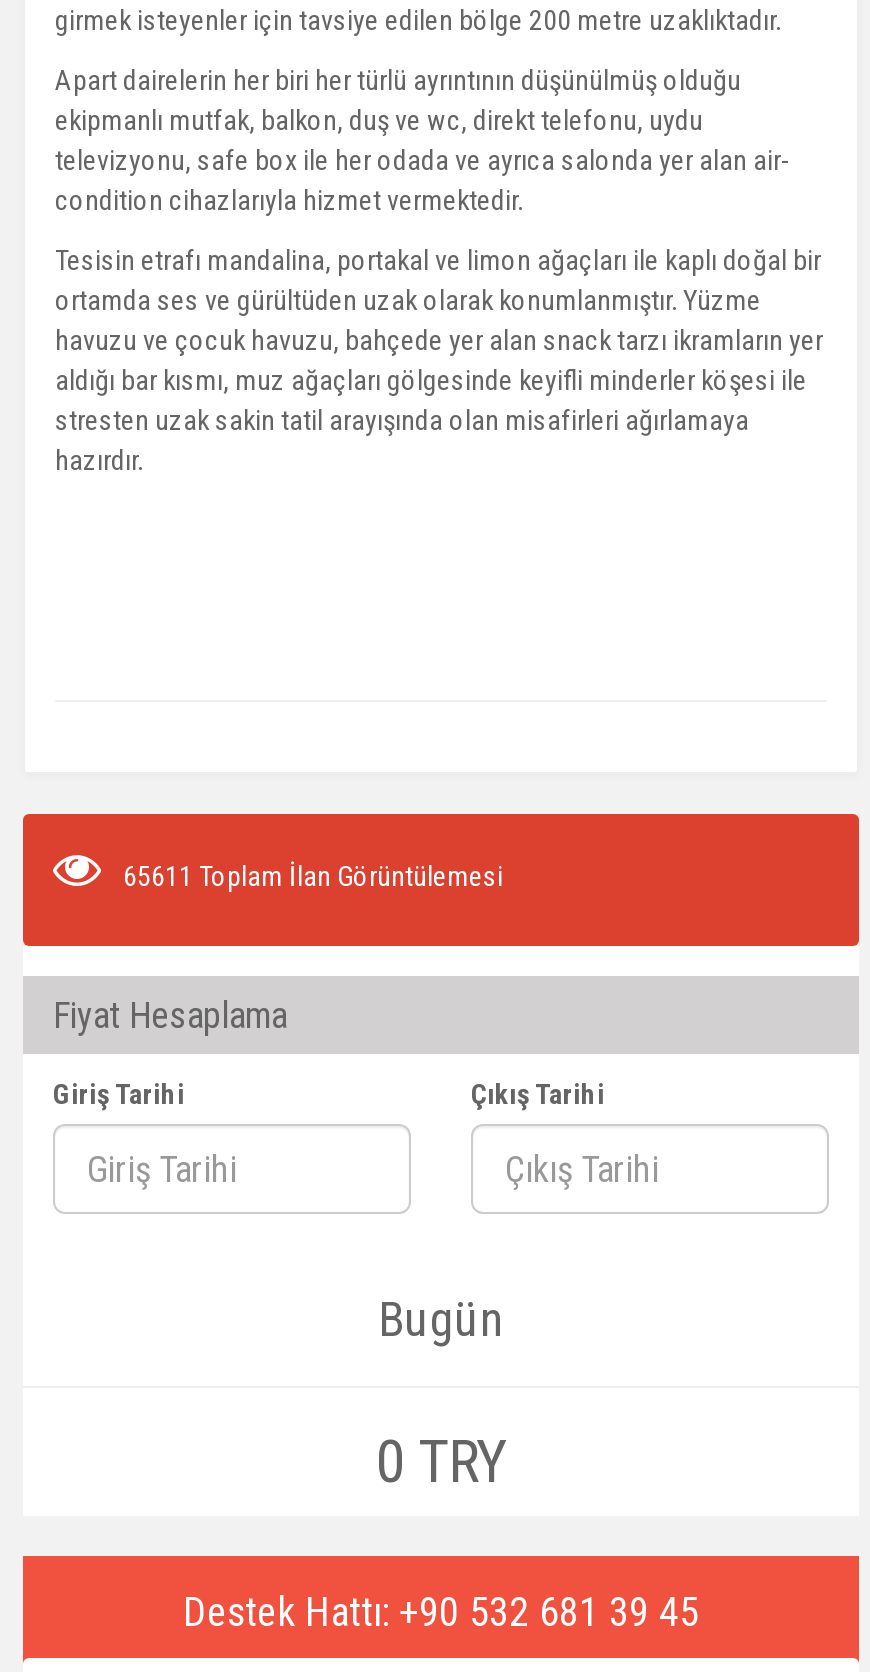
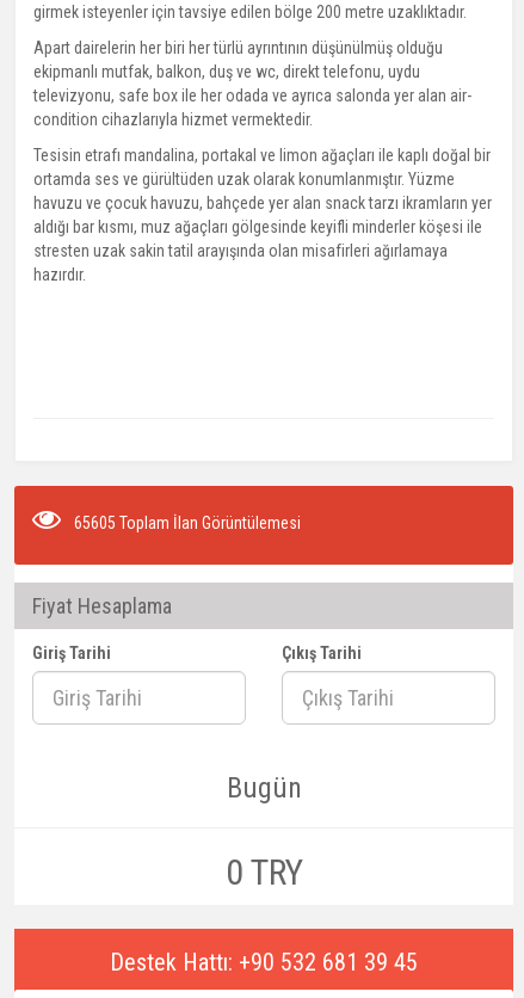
[117,860,503,892] 65611 Toplam İlan Görüntülemesi -> [70,513,301,532] 65605 Toplam İlan Görüntülemesi

